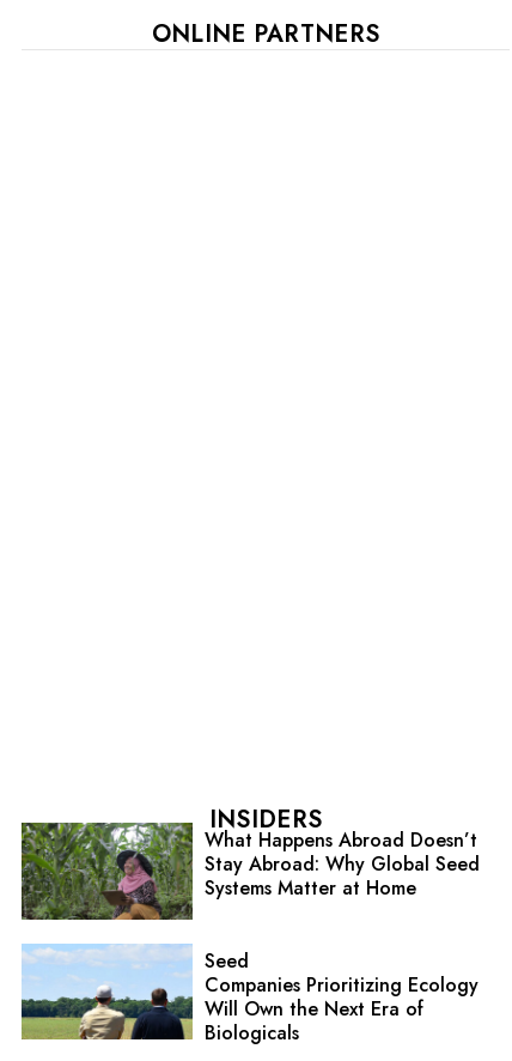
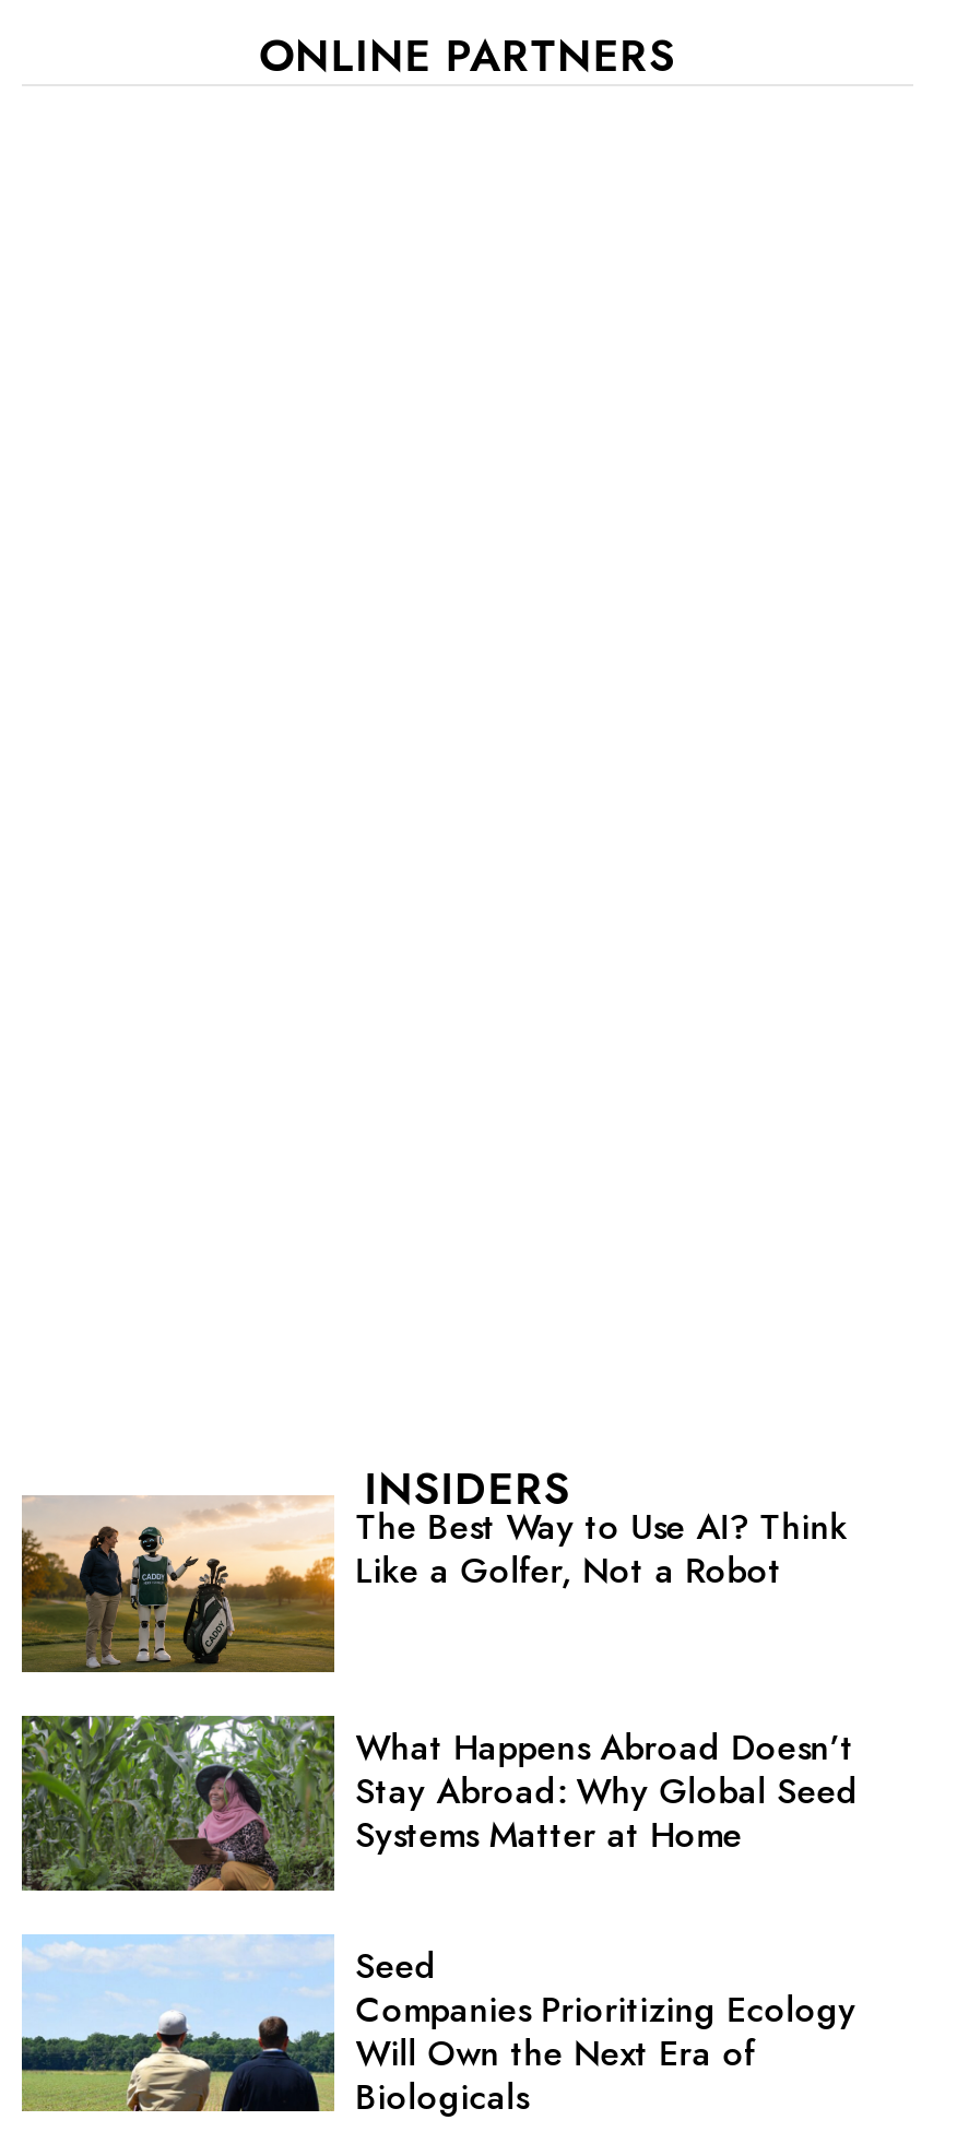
none -> [22,1495,847,1674] [image] | The Best Way to Use AI? Think | Like a Golfer, Not a Robot

